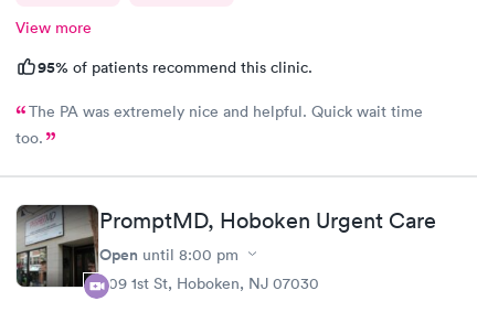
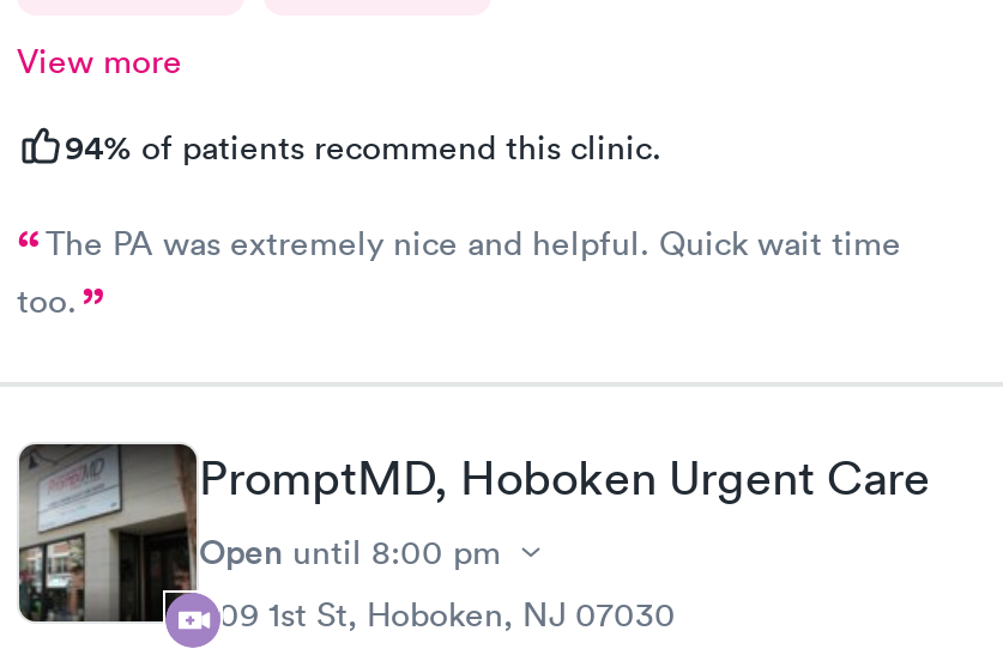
[38,56,312,78] 95% of patients recommend this clinic. -> [65,122,661,170] 94% of patients recommend this clinic.

